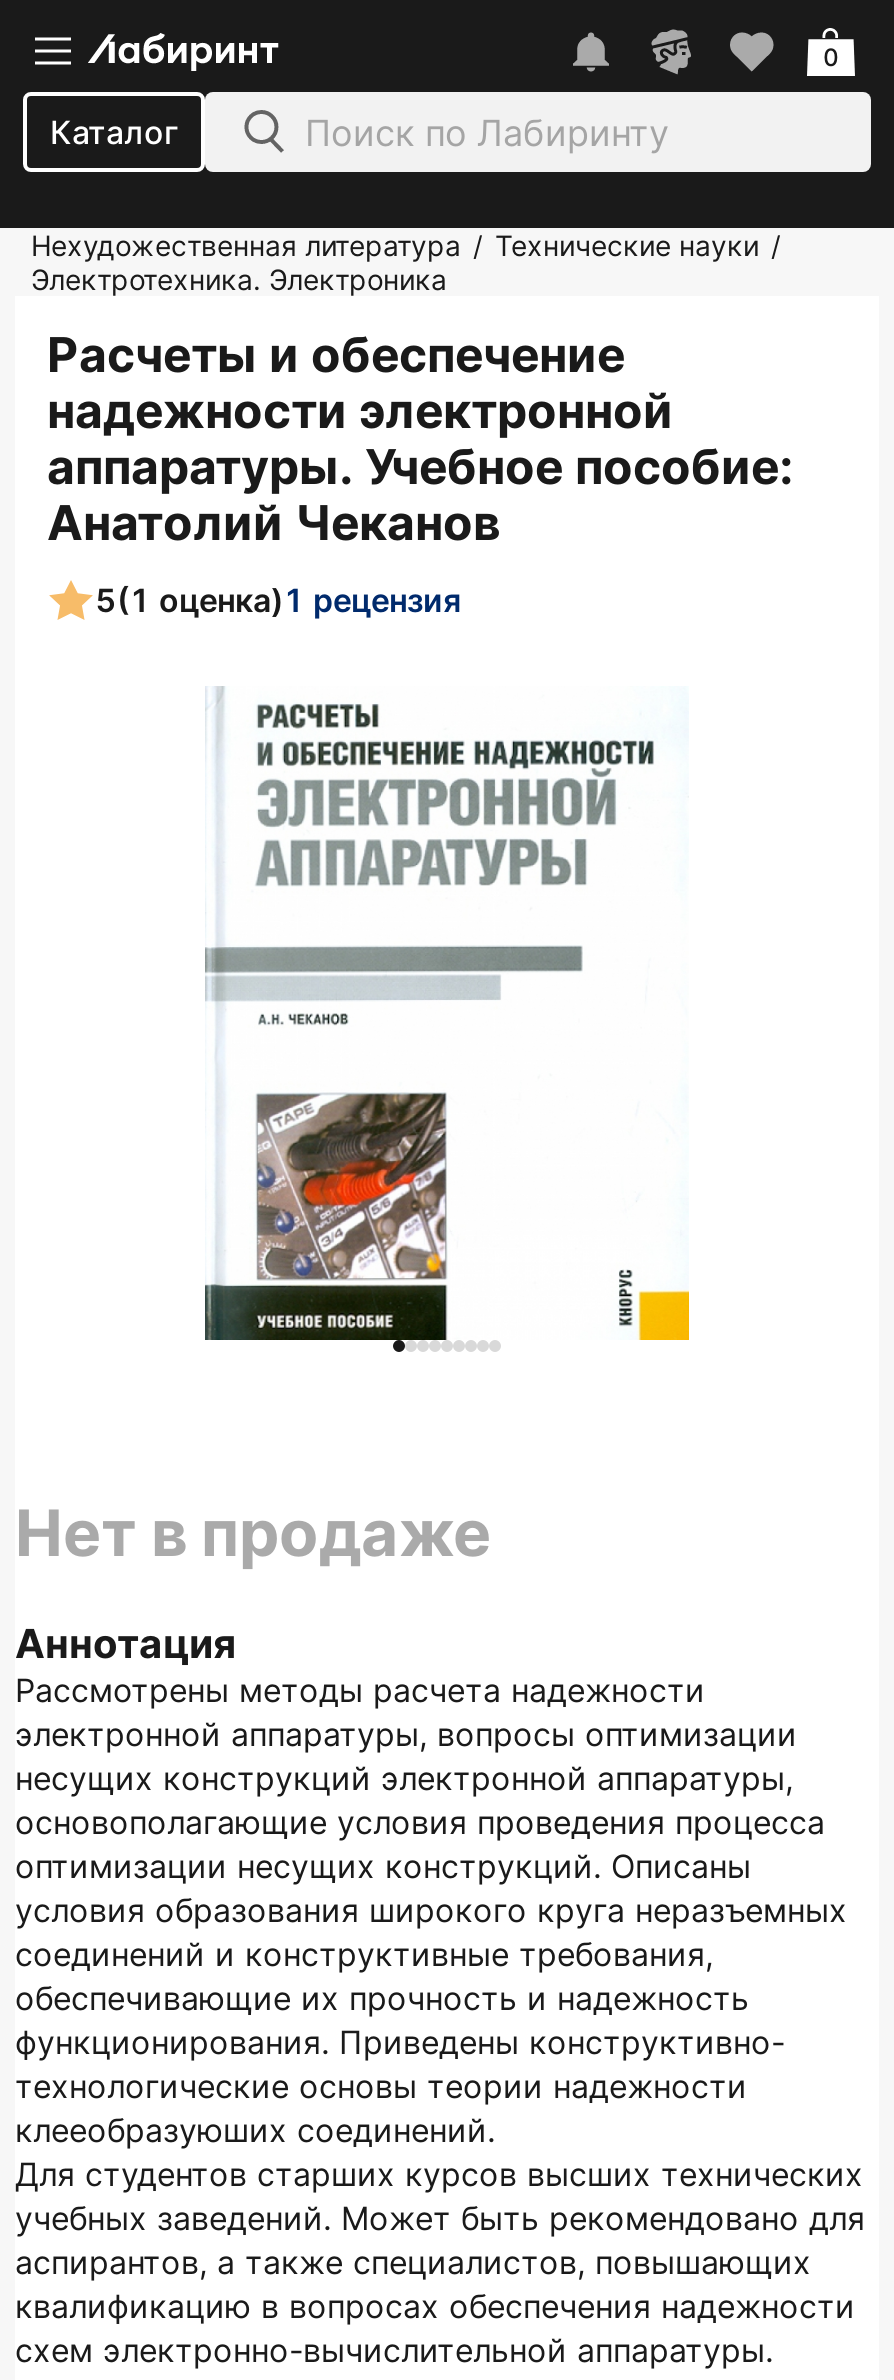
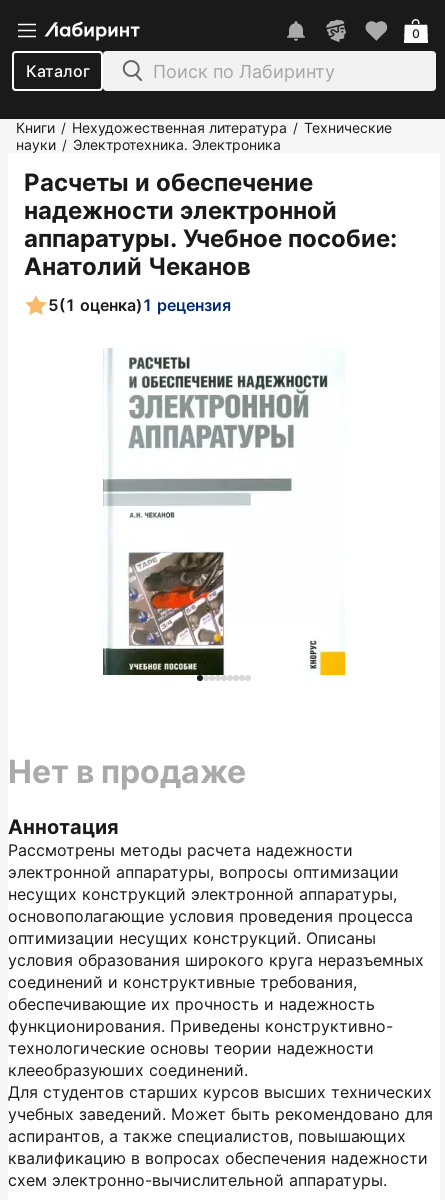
[31,228,781,296] Нехудожественная литература / Технические науки / | Электротехника. Электроника -> [16,119,392,153] Книги / Нехудожественная литература / Технические | науки / Электротехника. Электроника

